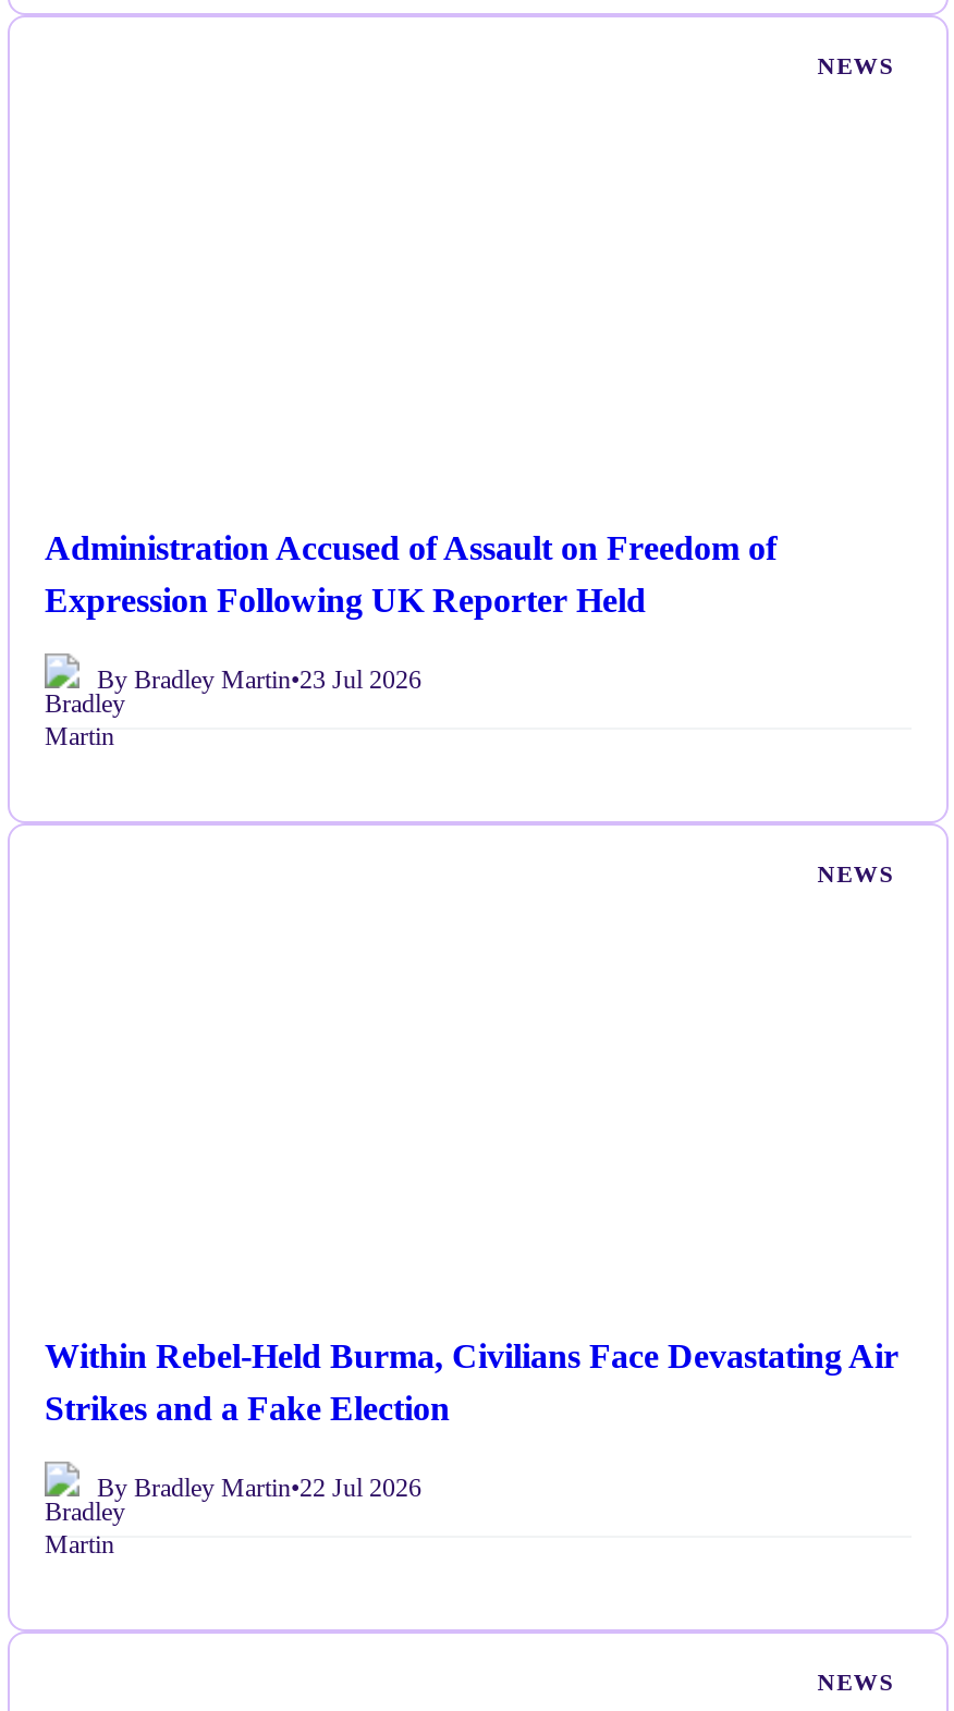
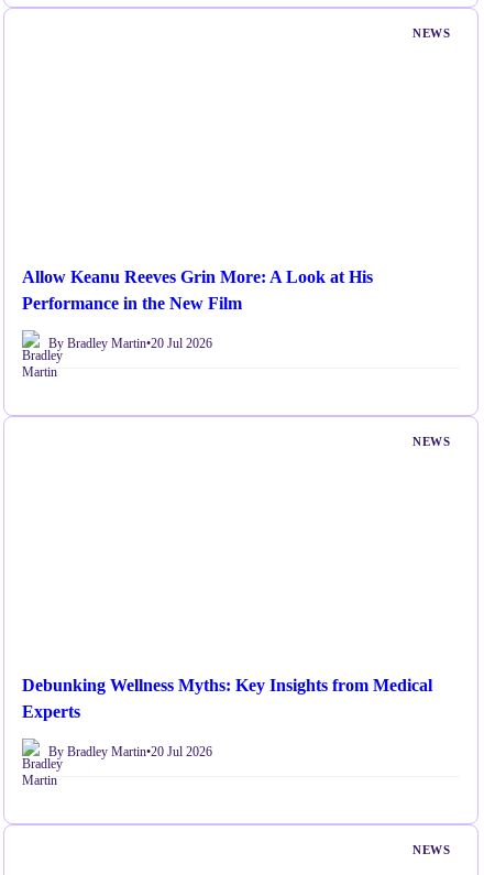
[45,530,776,619] Administration Accused of Assault on Freedom of | Expression Following UK Reporter Held -> [22,268,373,313] Allow Keanu Reeves Grin More: A Look at His | Performance in the New Film
[97,664,421,694] By Bradley Martin•23 Jul 2026 -> [48,335,212,351] By Bradley Martin•20 Jul 2026
[45,1338,898,1427] Within Rebel-Held Burma, Civilians Face Devastating Air | Strikes and a Fake Election -> [22,676,432,721] Debunking Wellness Myths: Key Insights from Medical | Experts
[97,1472,421,1502] By Bradley Martin•22 Jul 2026 -> [48,744,212,759] By Bradley Martin•20 Jul 2026

